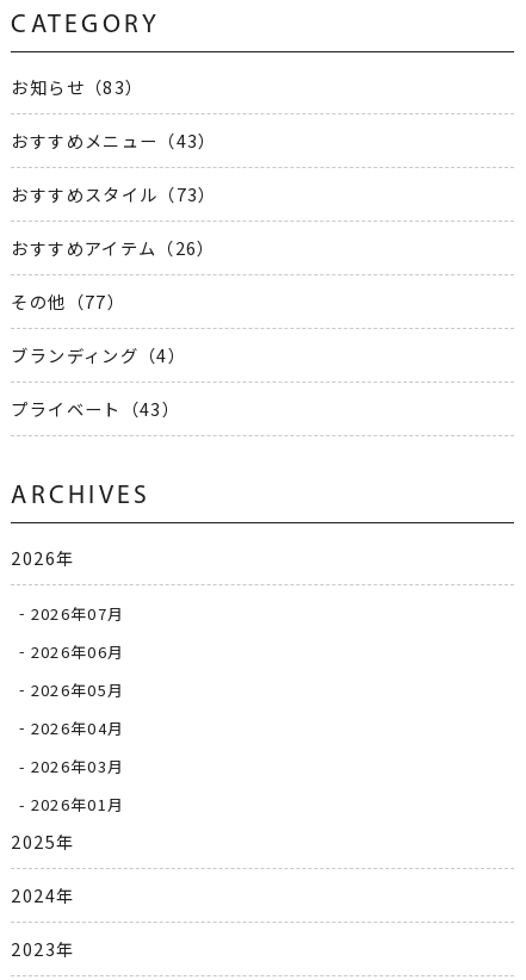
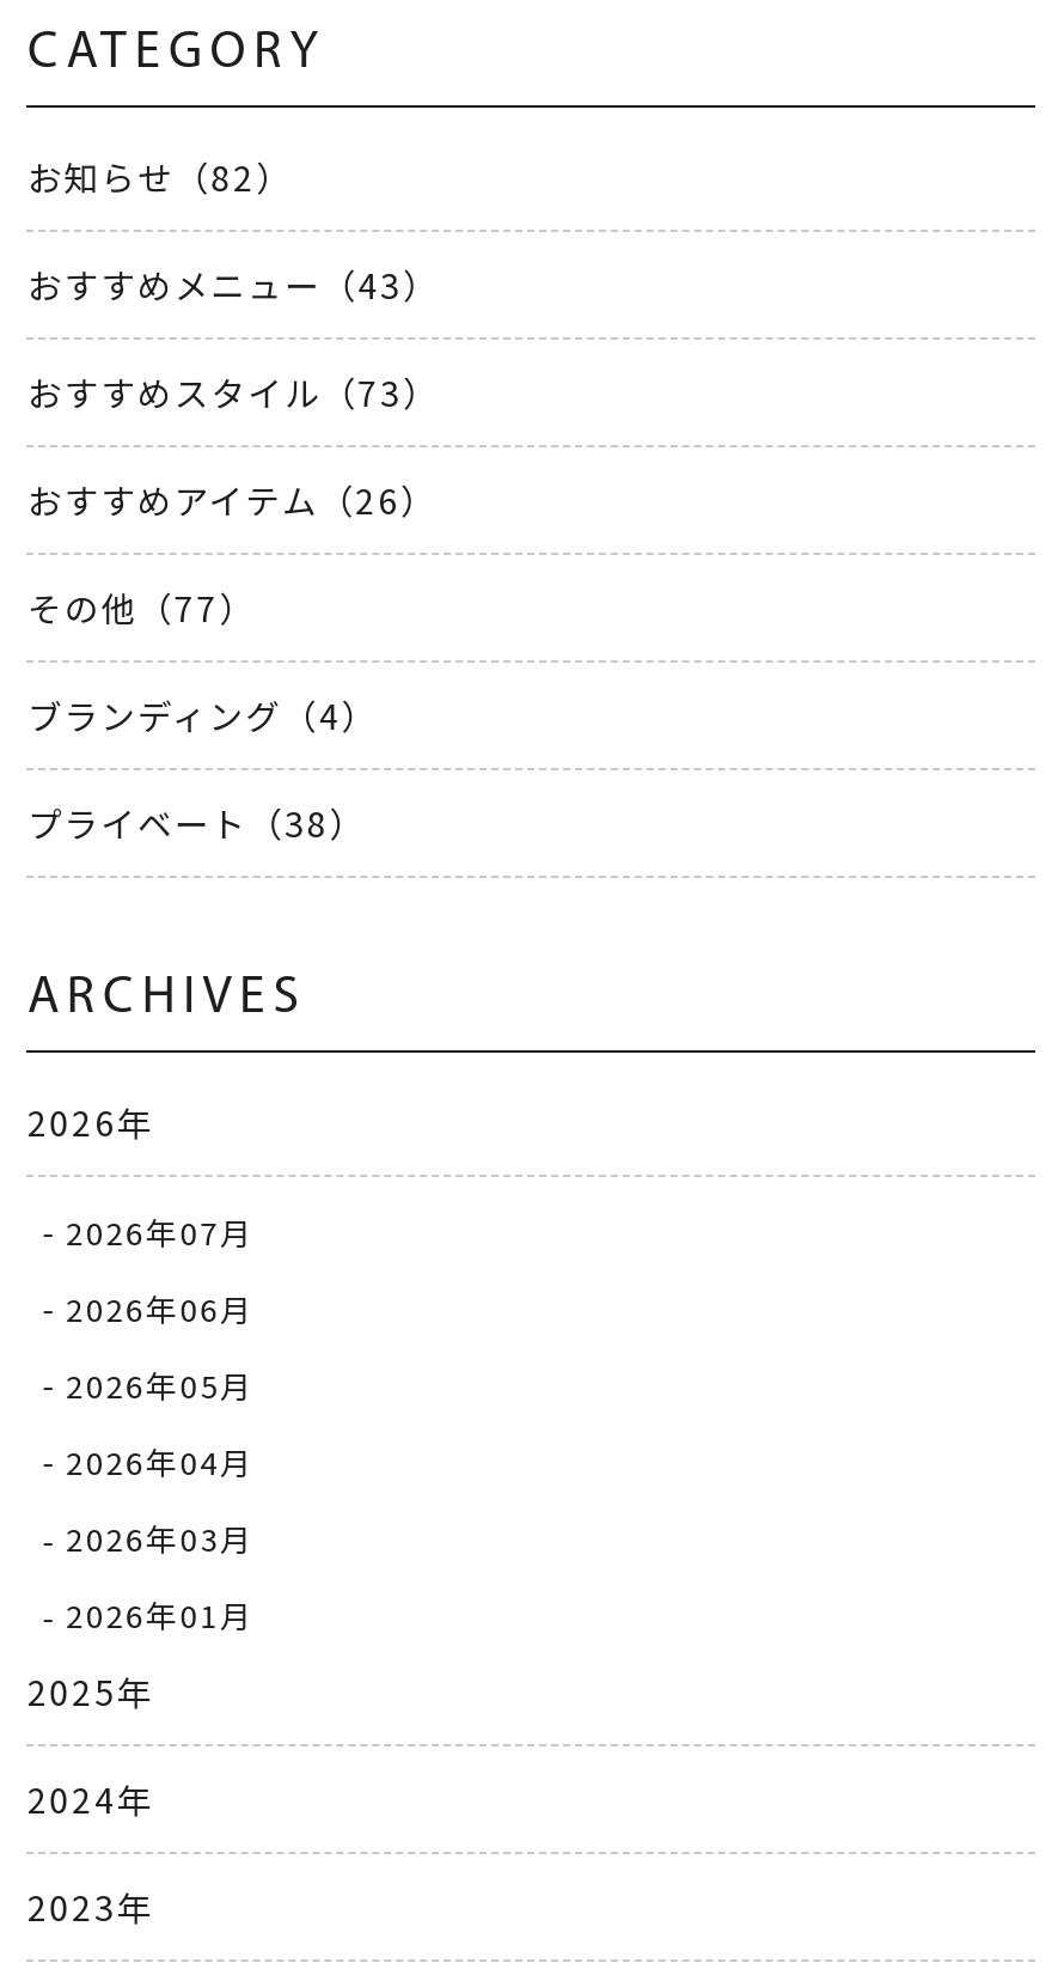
[11,74,143,99] お知らせ（83） -> [27,151,292,201] お知らせ（82）
[11,396,180,421] プライベート（43） -> [27,796,366,846] プライベート（38）

